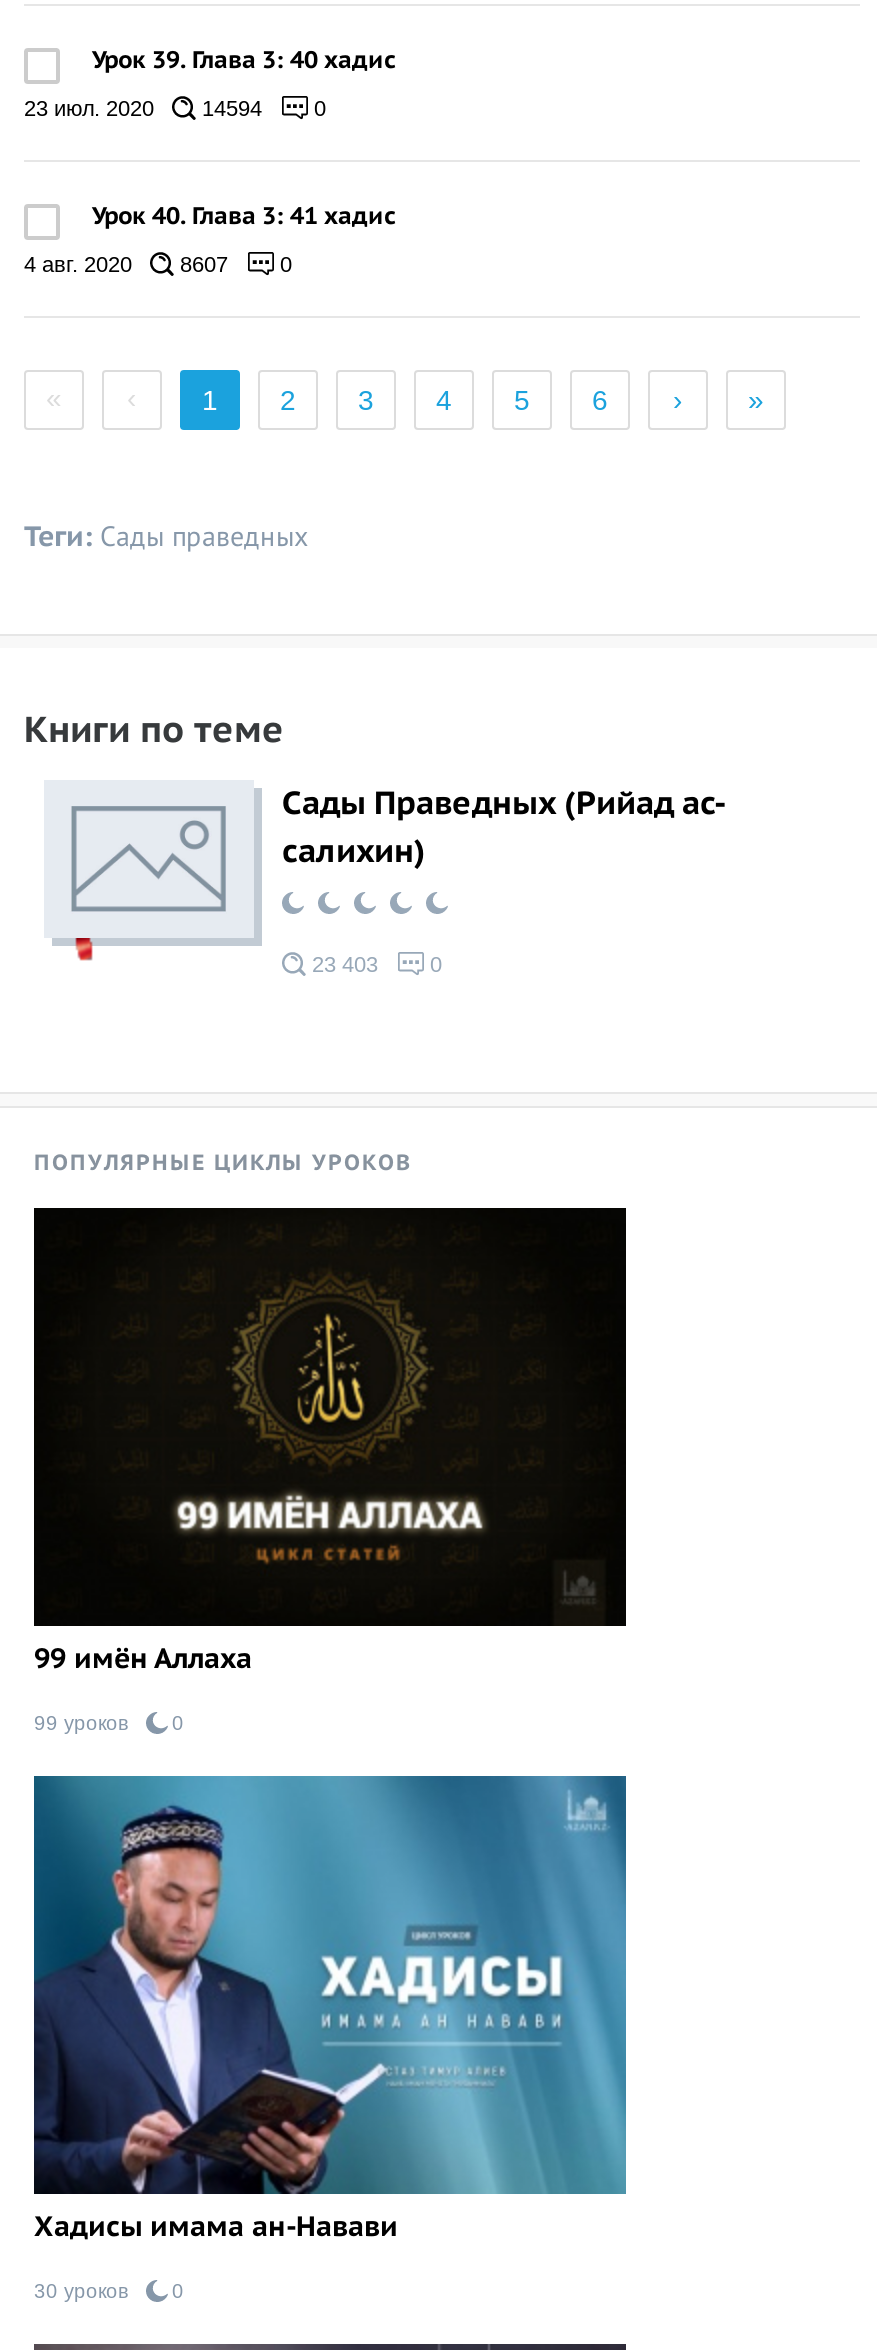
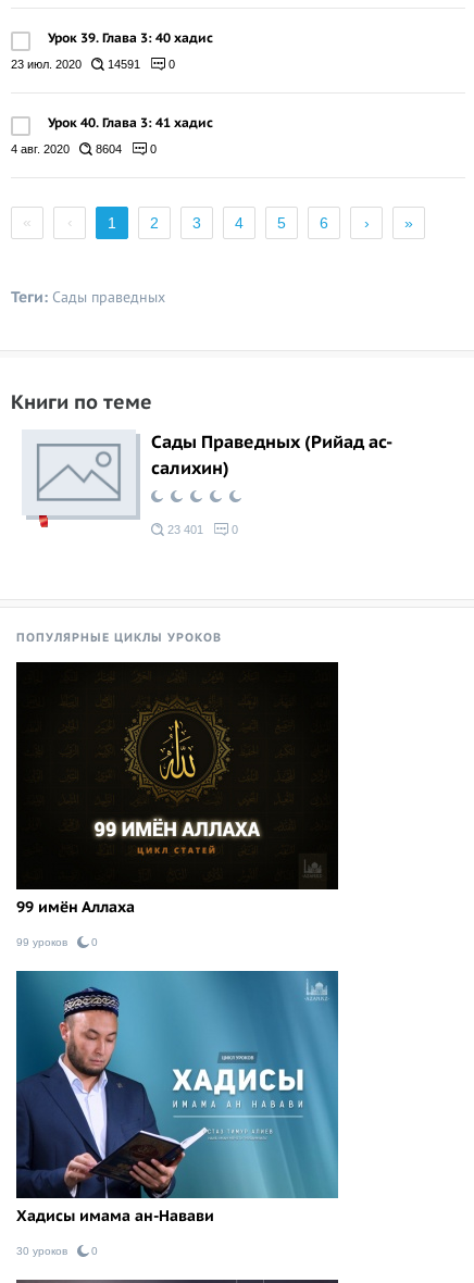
[196,95,262,119] 14594 -> [104,57,140,70] 14591
[174,251,228,275] 8607 -> [92,142,122,155] 8604
[306,951,378,975] 23 403 -> [164,522,203,535] 23 401

